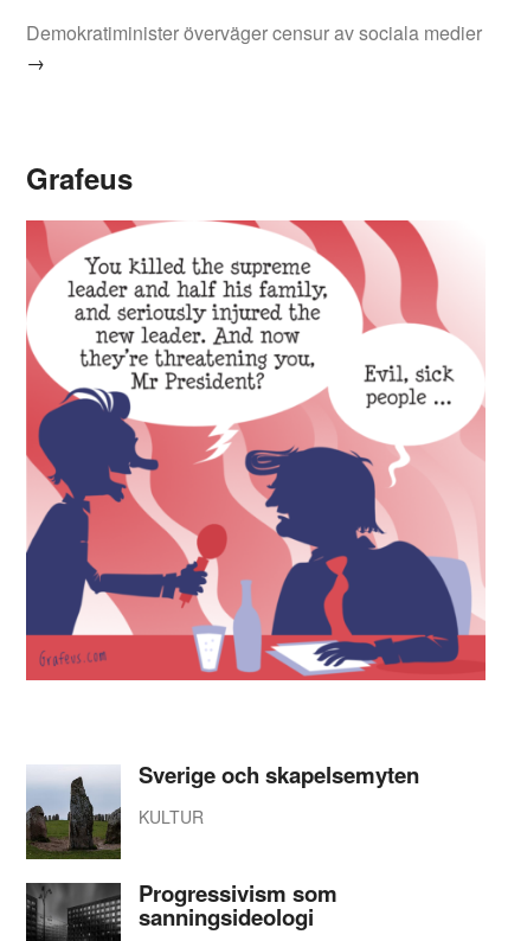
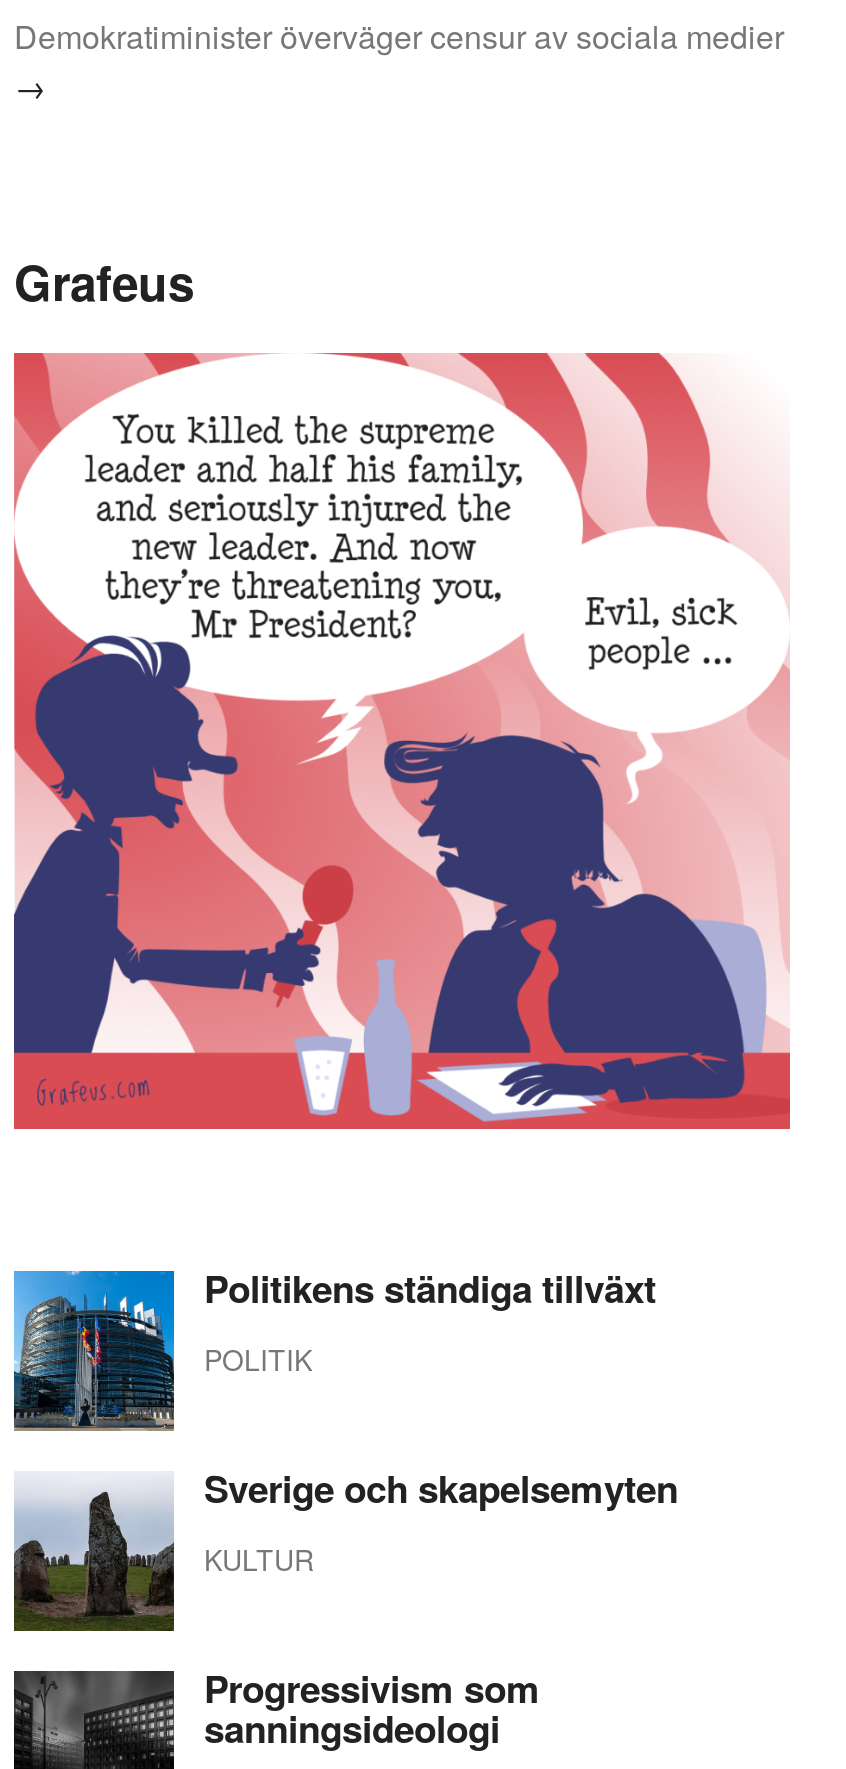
none -> [12,1262,656,1433] [image] | Politikens ständiga tillväxt | POLITIK

